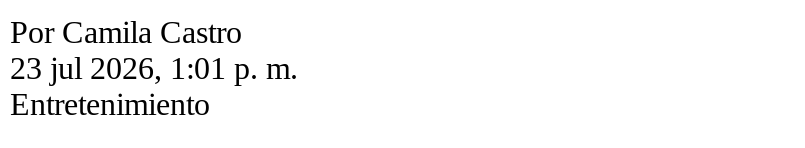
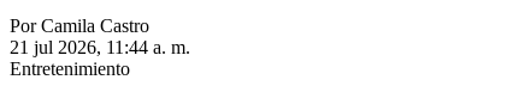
[10,52,298,86] 23 jul 2026, 1:01 p. m. -> [10,37,190,57] 21 jul 2026, 11:44 a. m.

